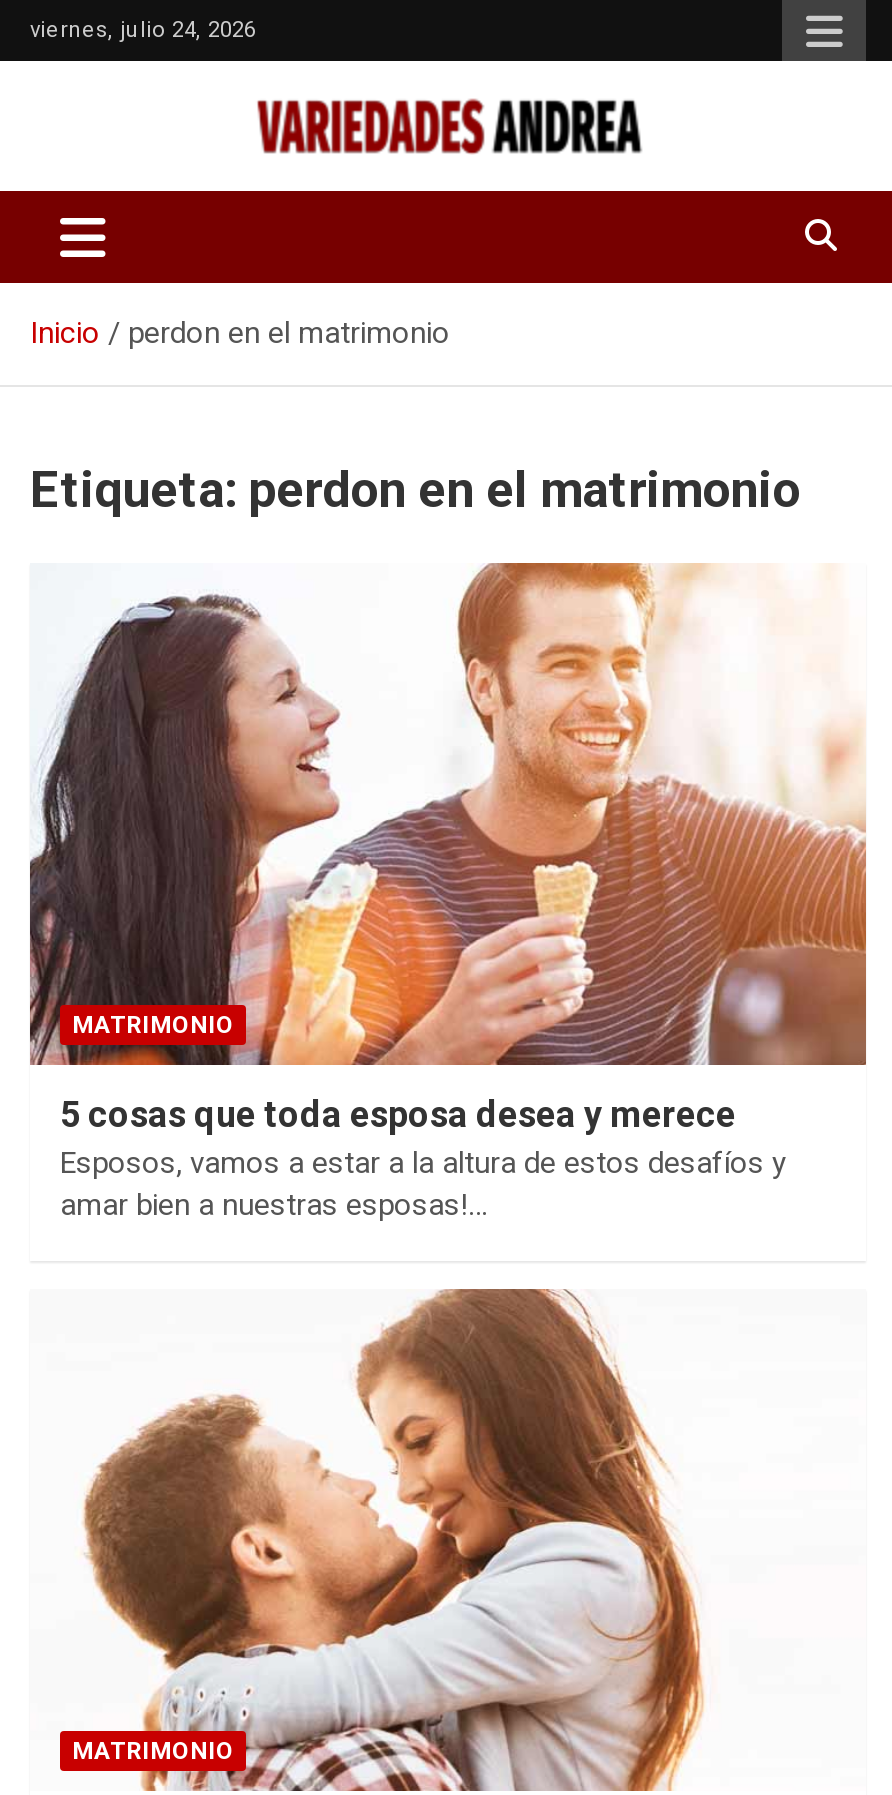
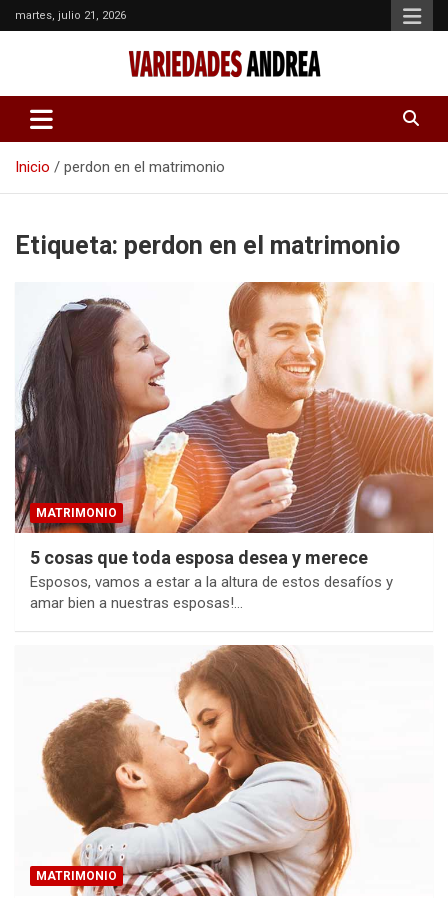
[30,17,256,43] viernes, julio 24, 2026 -> [15,9,126,22] martes, julio 21, 2026

